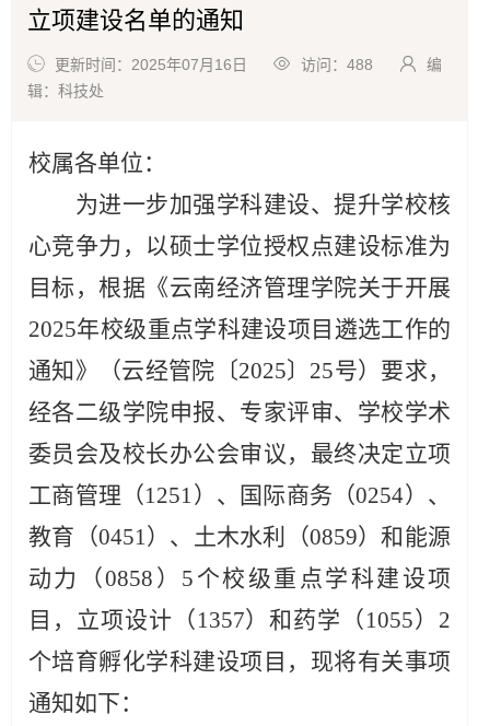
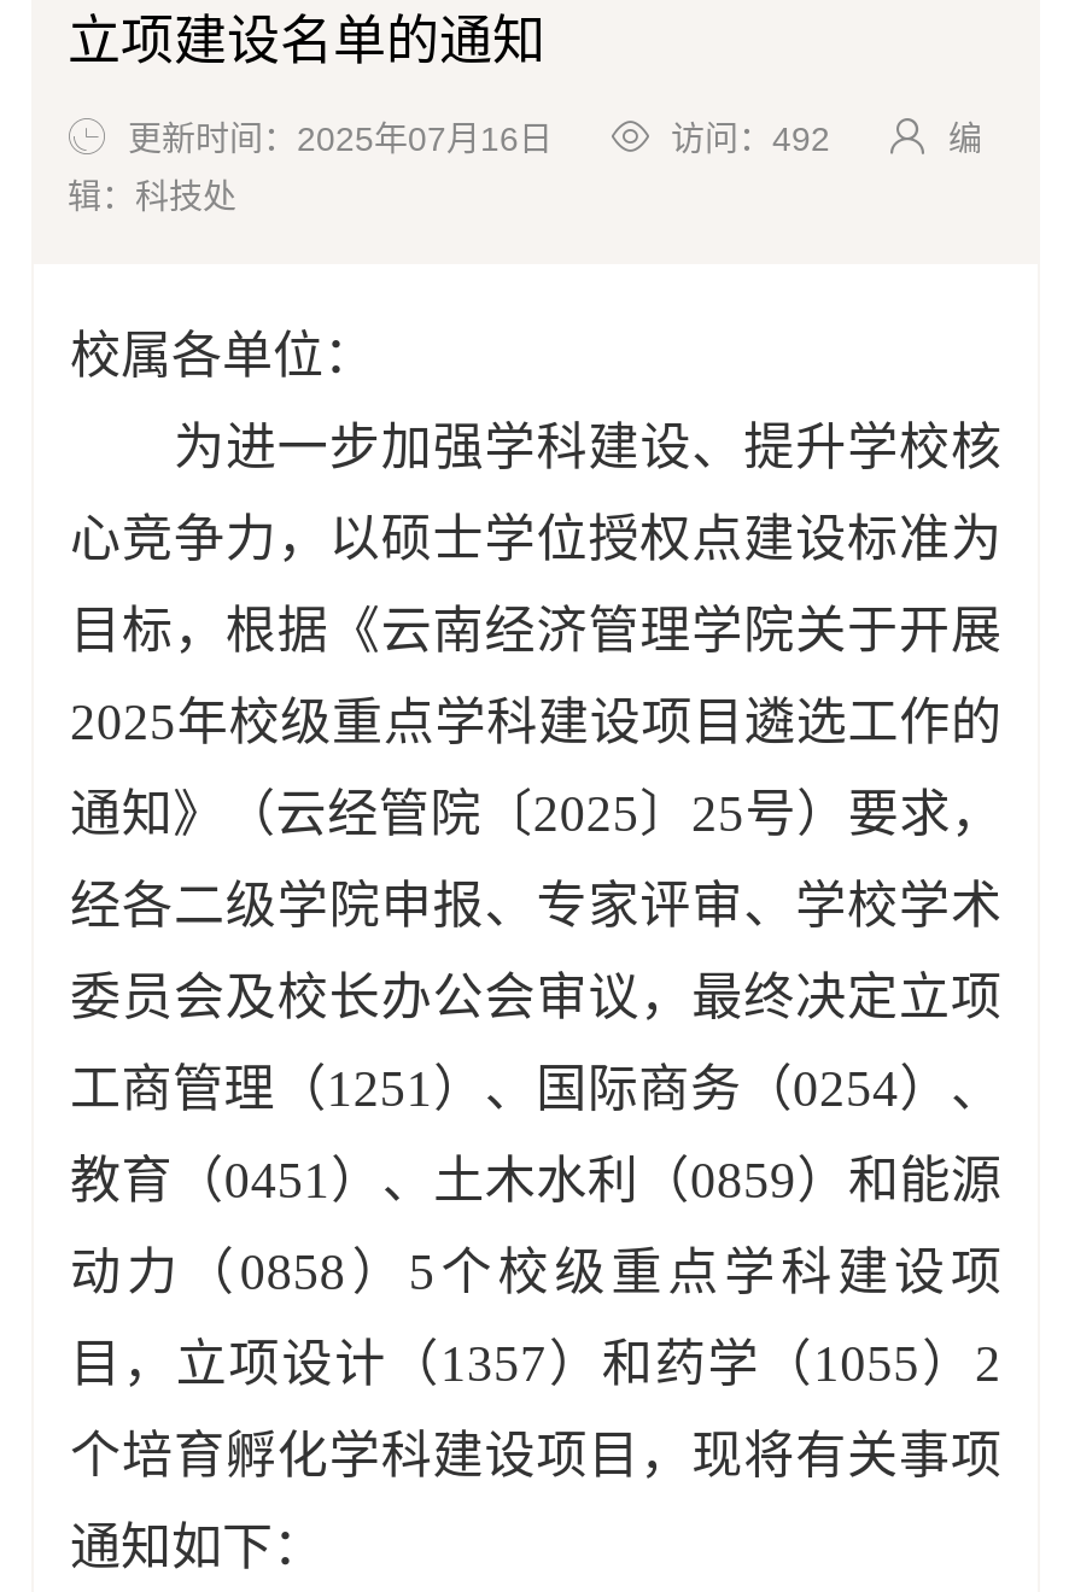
[50,56,373,73] 更新时间：2025年07月16日 访问：488 -> [118,119,830,158] 更新时间：2025年07月16日 访问：492

